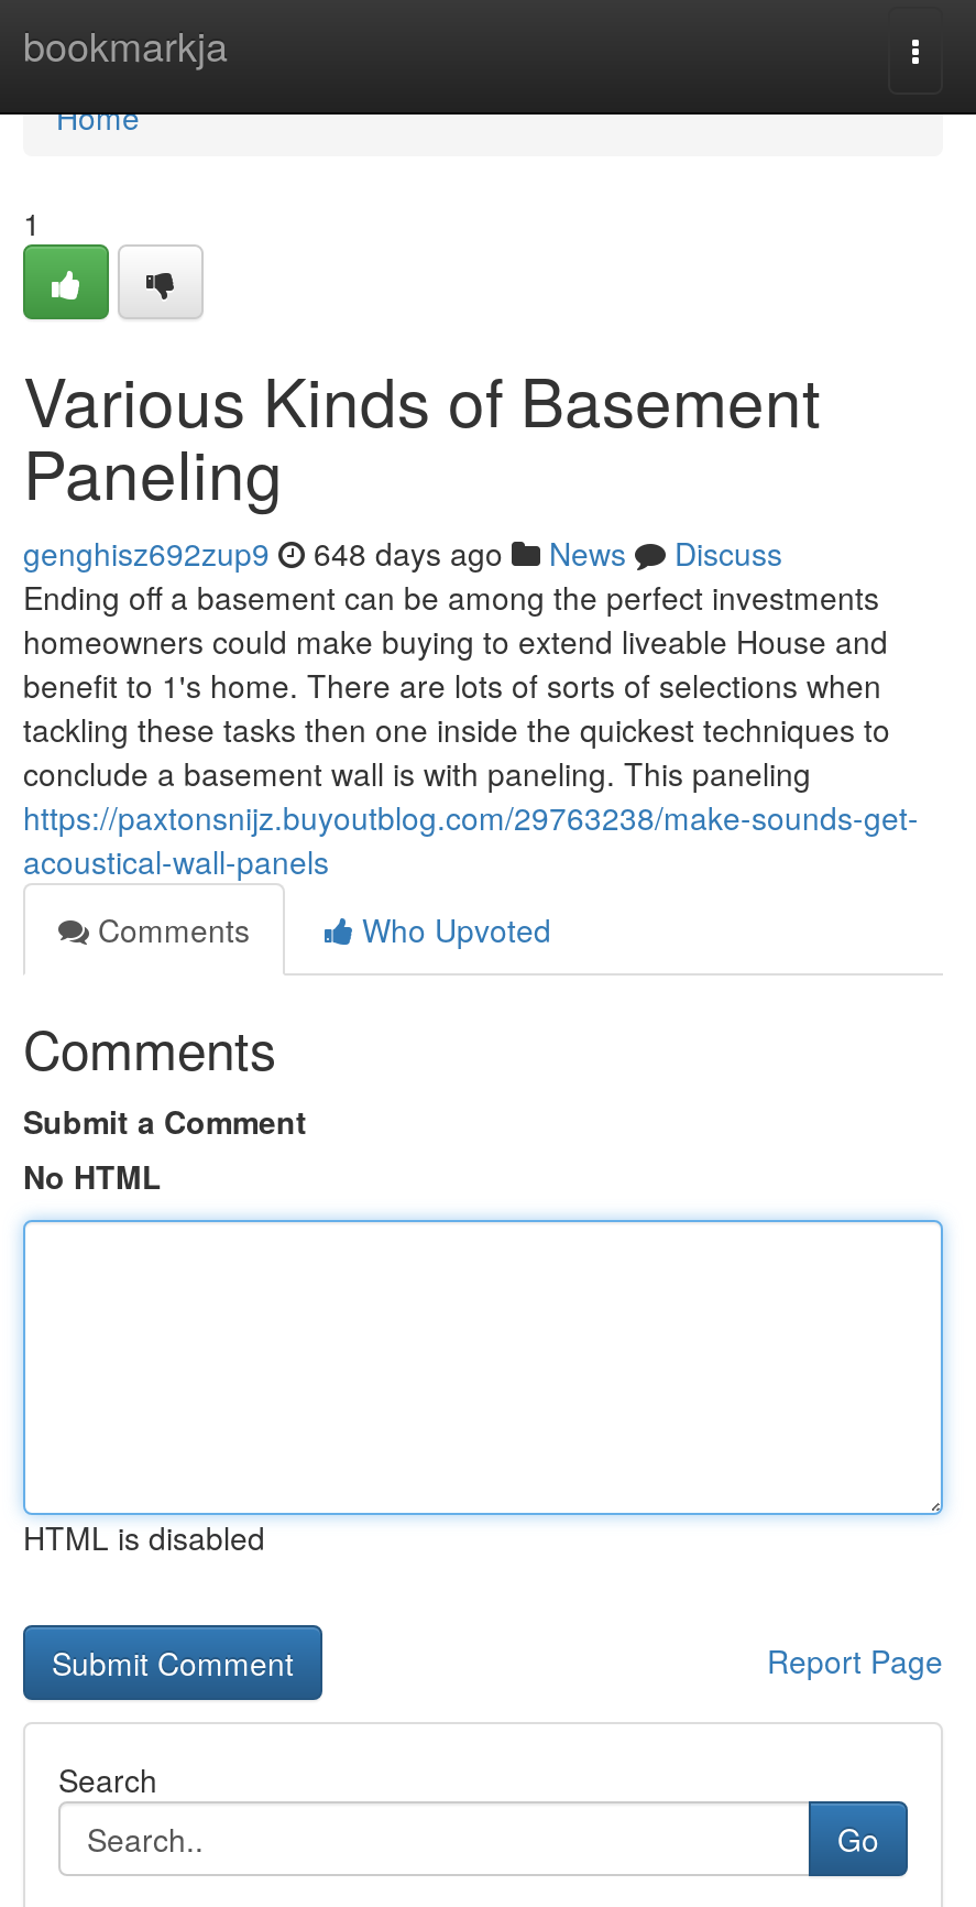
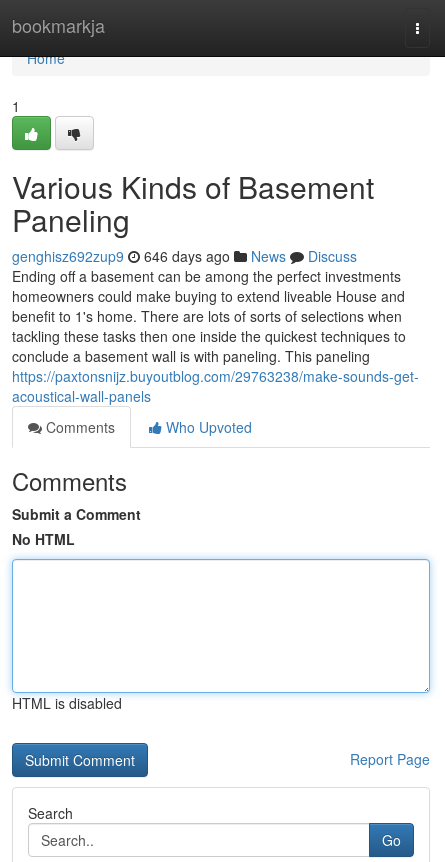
[23,531,782,575] genghisz692zup9 648 days ago News Discuss -> [12,246,357,266] genghisz692zup9 646 days ago News Discuss

